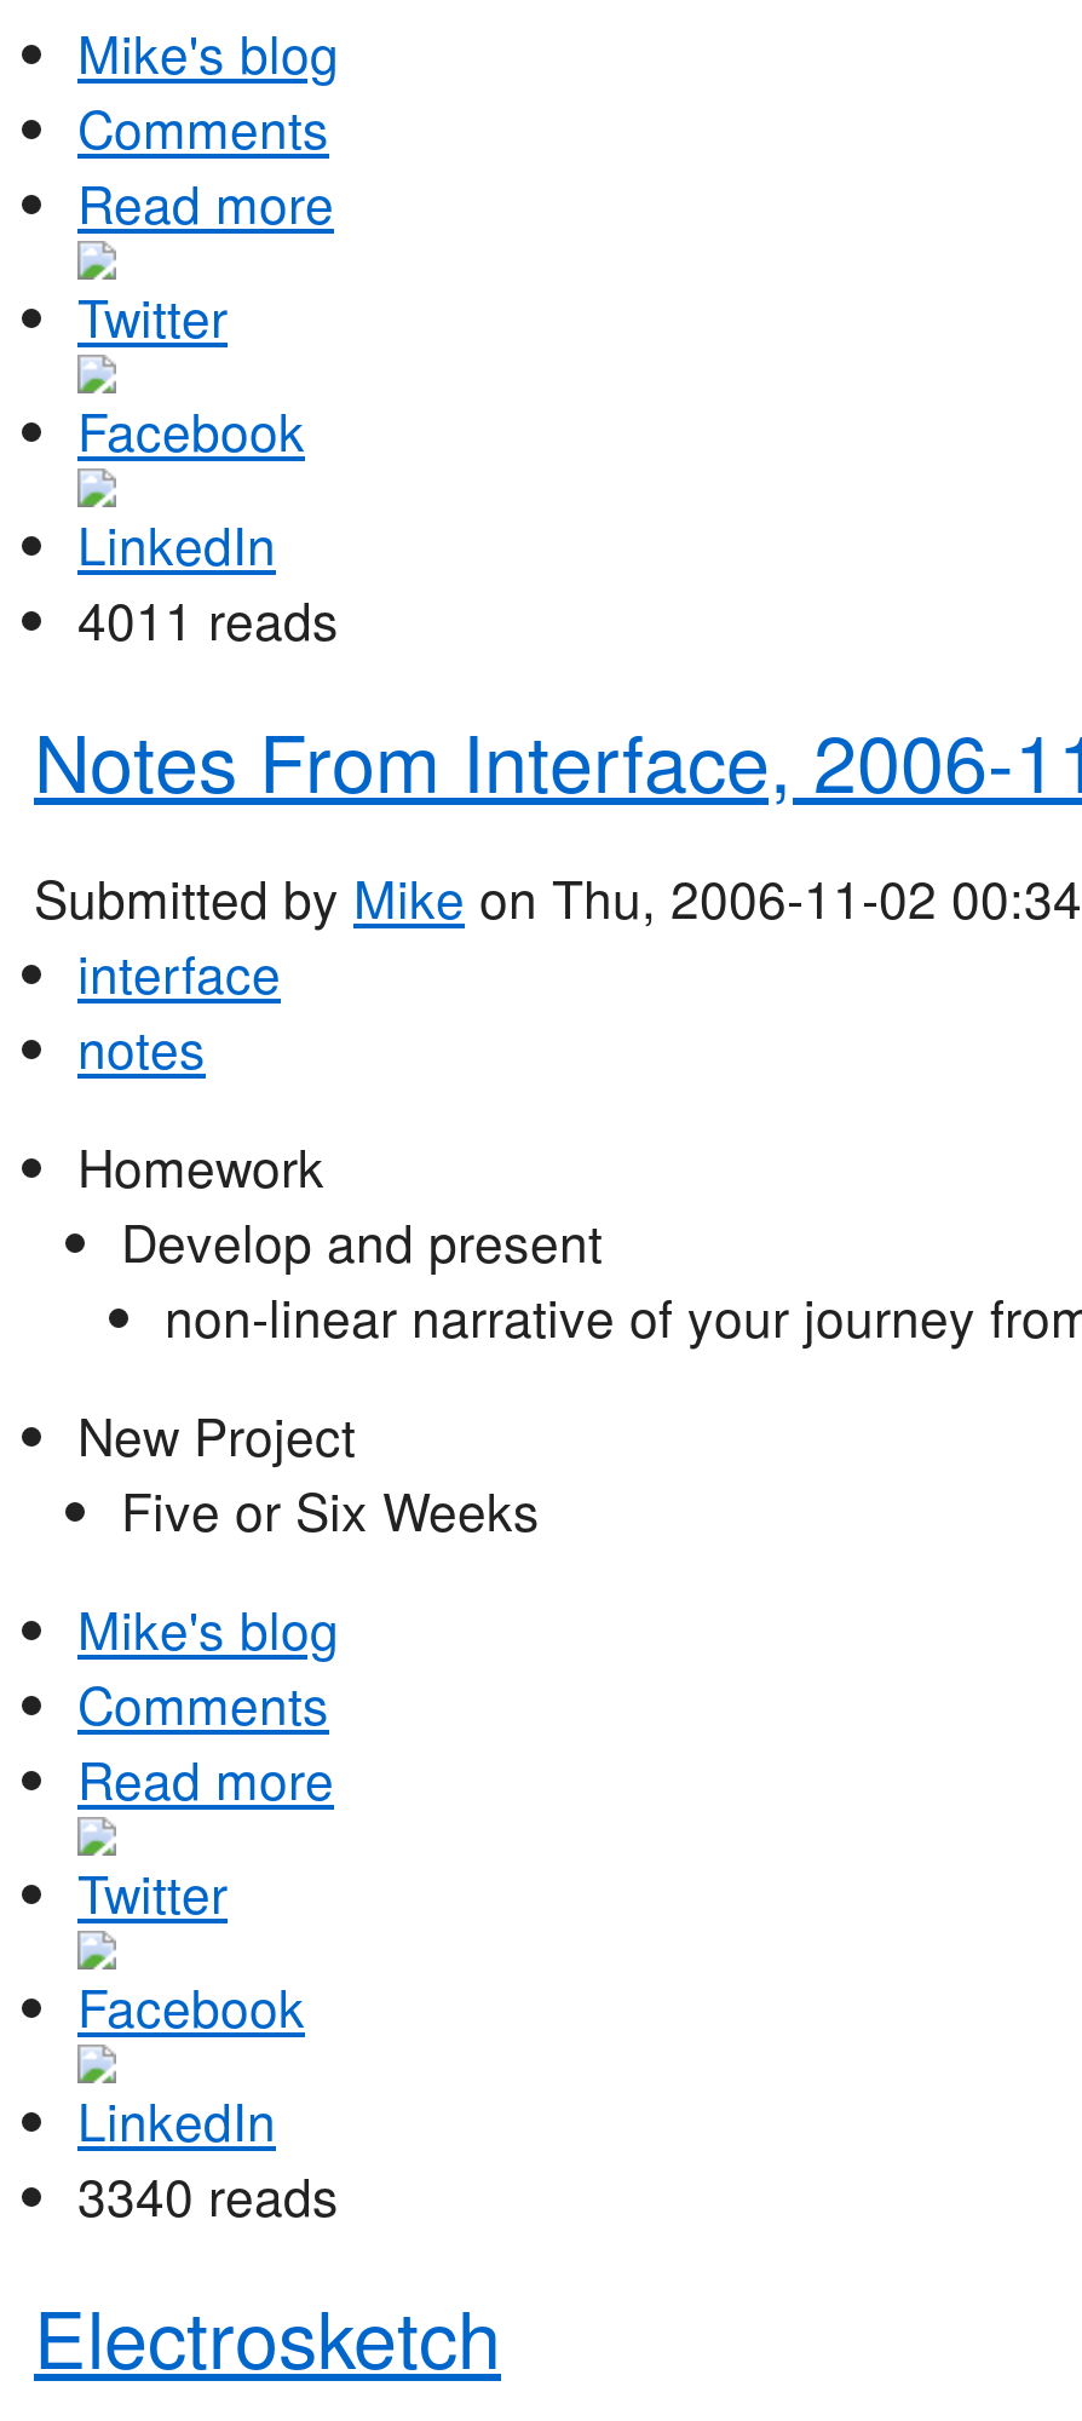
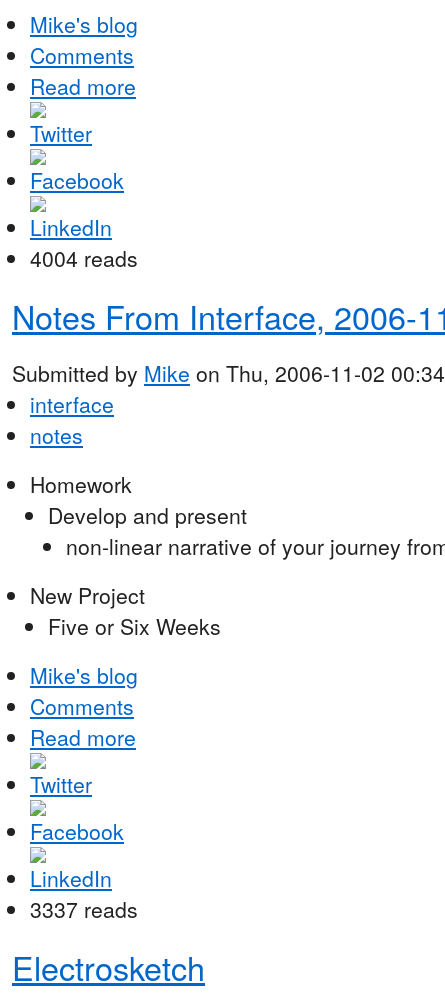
[77,582,339,655] 4011 reads -> [30,243,138,273] 4004 reads
[77,2158,339,2231] 3340 reads -> [30,894,138,924] 3337 reads

